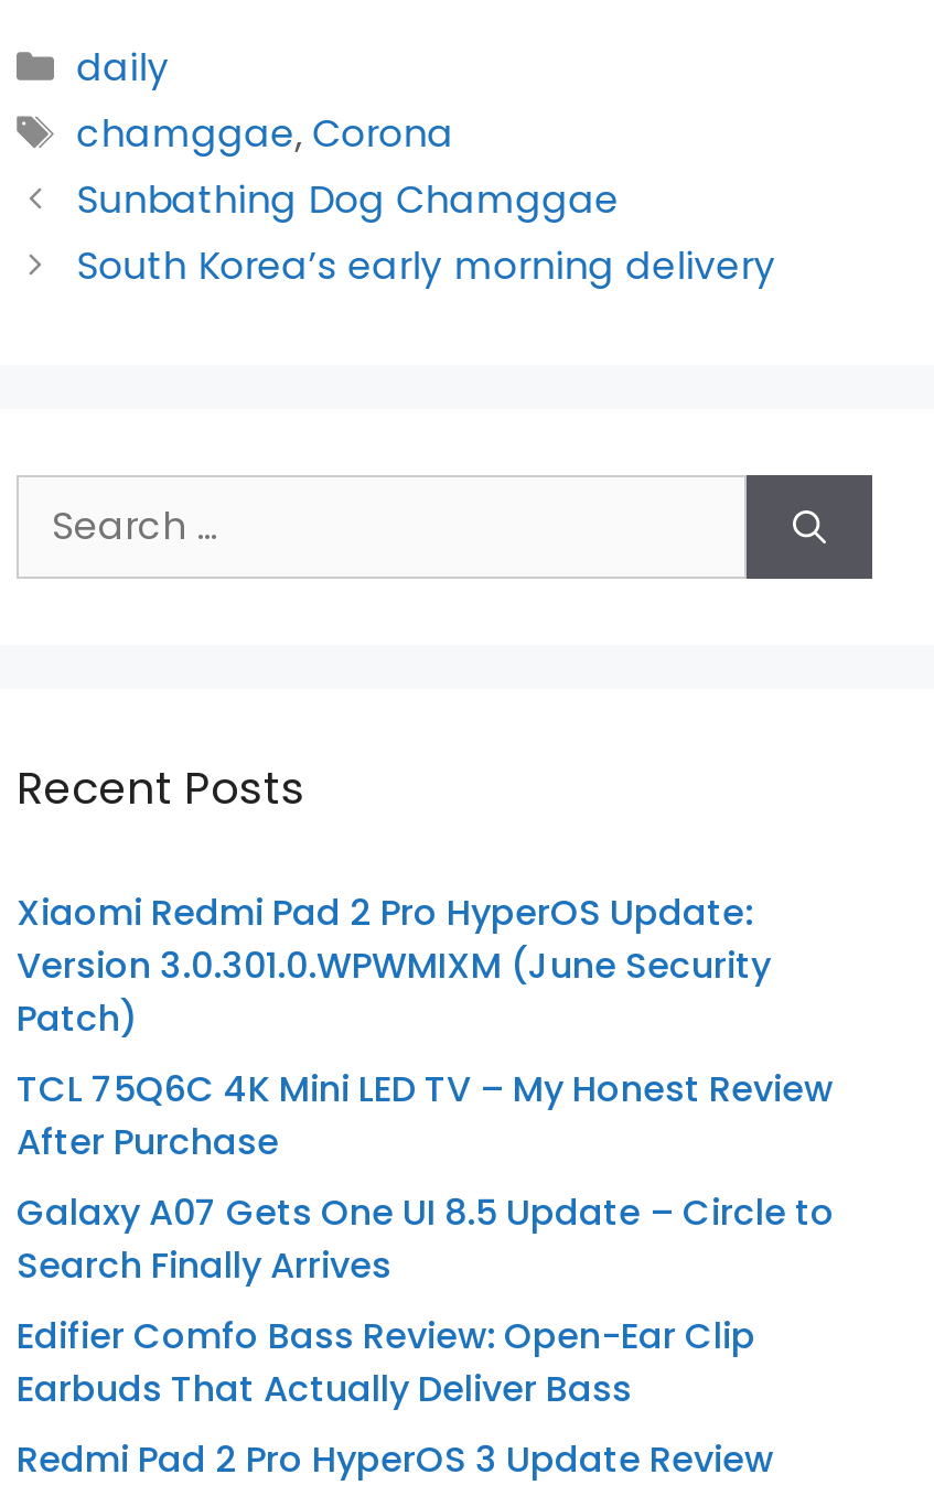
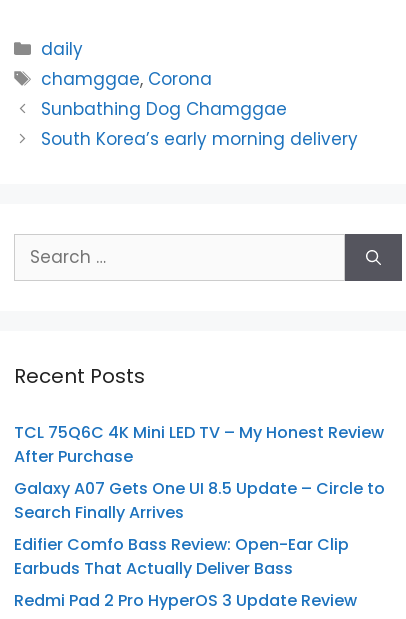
[17,888,771,1044] Xiaomi Redmi Pad 2 Pro HyperOS Update: | Version 3.0.301.0.WPWMIXM (June Security | Patch) -> none

